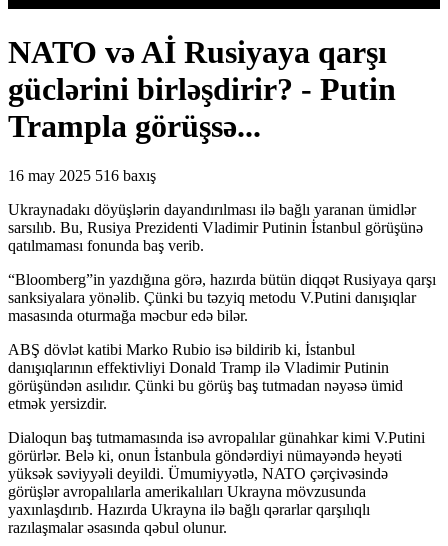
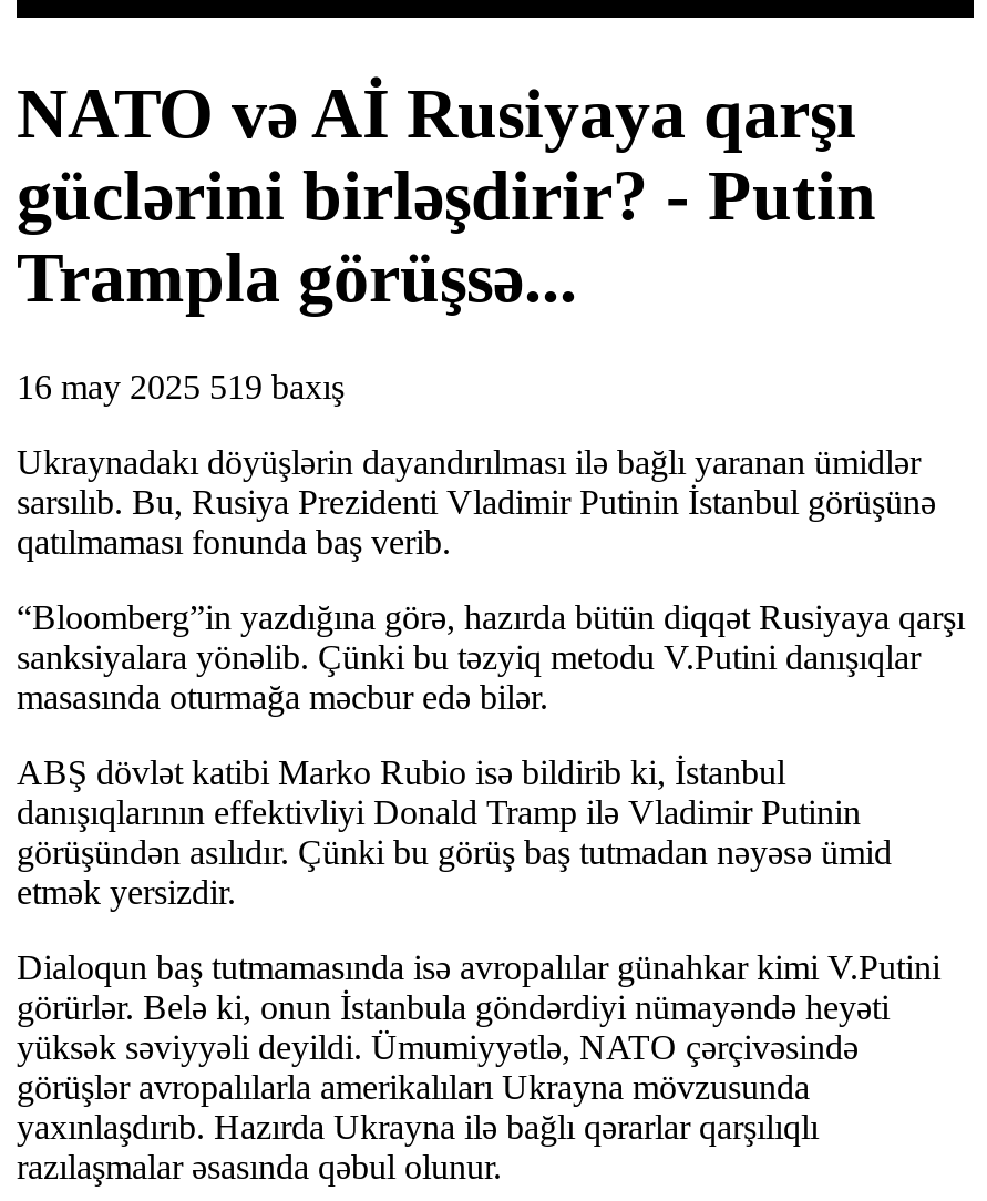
[8,167,156,184] 16 may 2025 516 baxış -> [17,368,345,405] 16 may 2025 519 baxış

